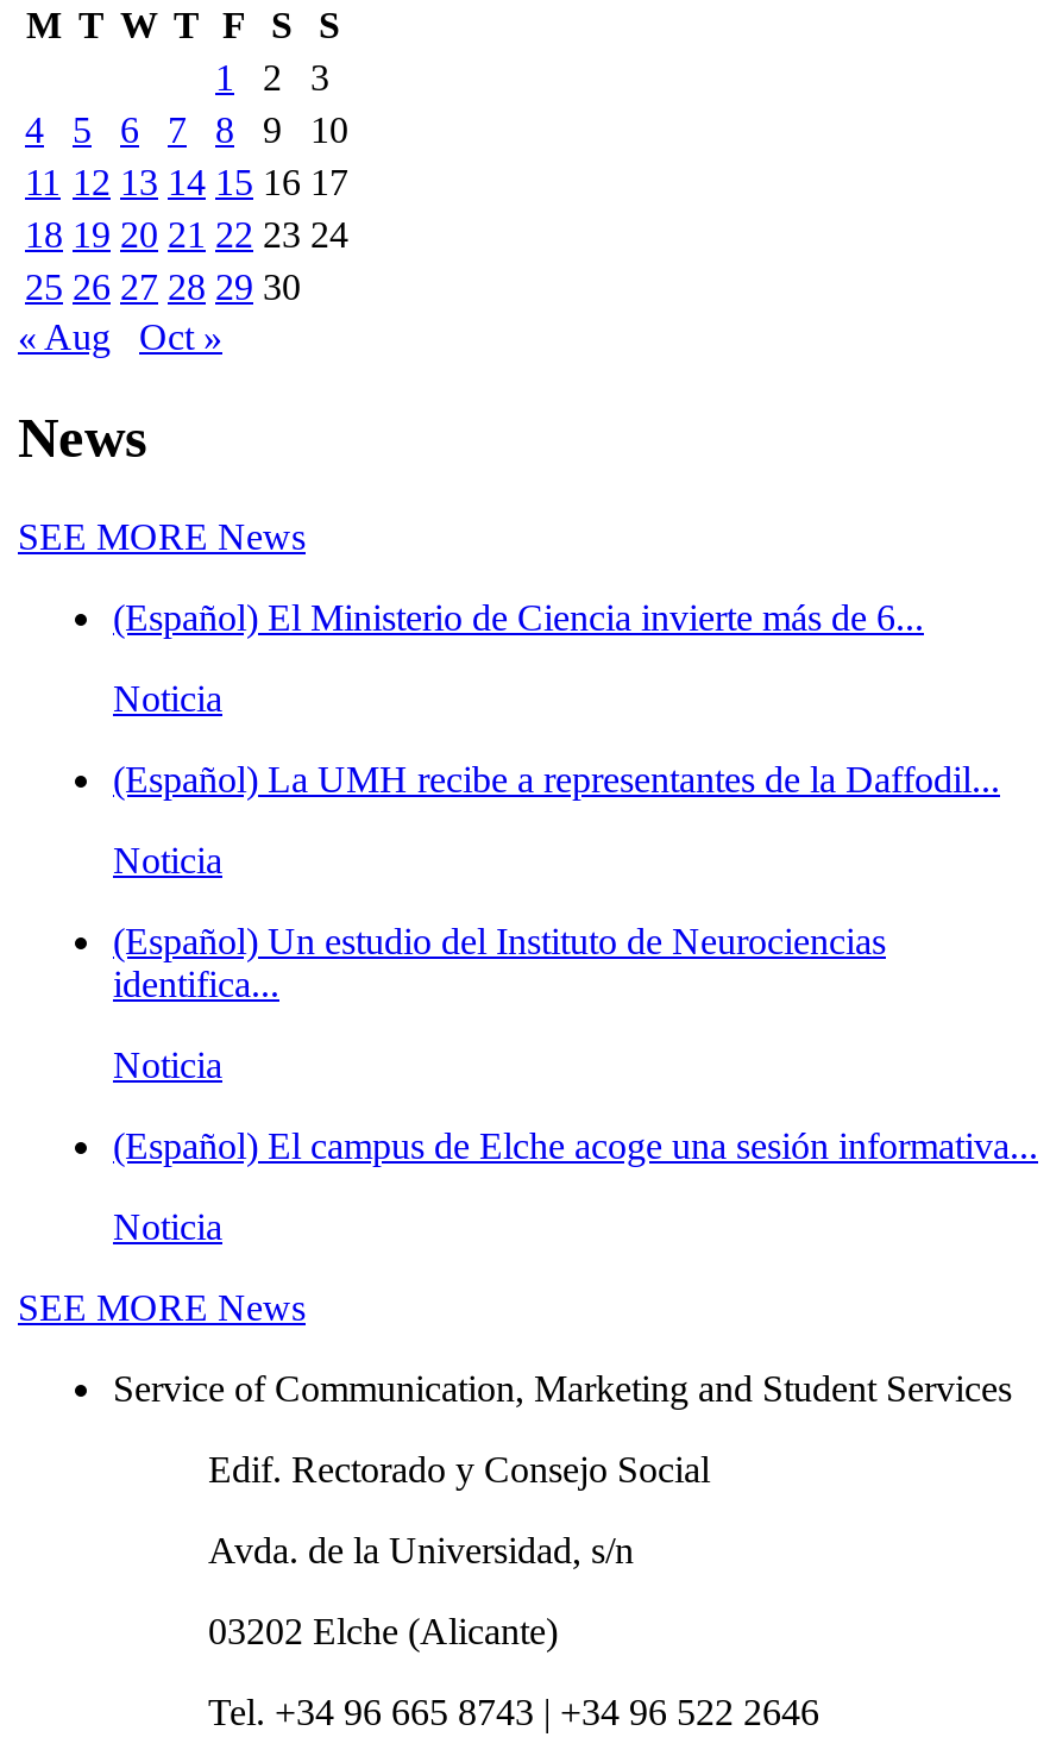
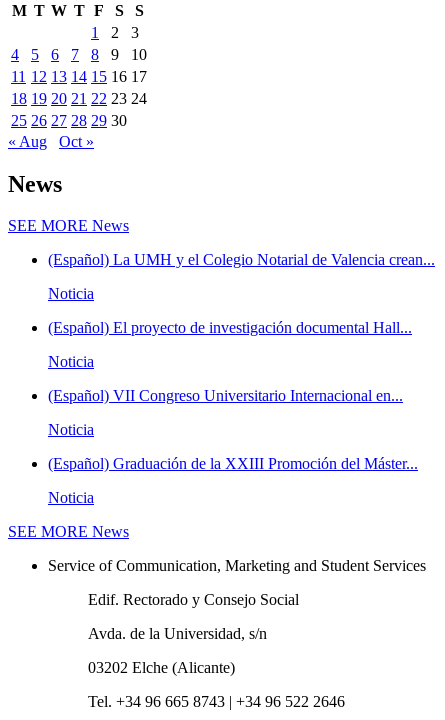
[113,598,924,639] (Español) El Ministerio de Ciencia invierte más de 6... -> [48,251,435,268] (Español) La UMH y el Colegio Notarial de Valencia crean...
[113,760,1000,800] (Español) La UMH recibe a representantes de la Daffodil... -> [48,319,412,336] (Español) El proyecto de investigación documental Hall...
[113,922,886,1005] (Español) Un estudio del Instituto de Neurociencias | identifica... -> [48,387,403,404] (Español) VII Congreso Universitario Internacional en...
[113,1126,1038,1167] (Español) El campus de Elche acoge una sesión informativa... -> [48,455,418,472] (Español) Graduación de la XXIII Promoción del Máster...

